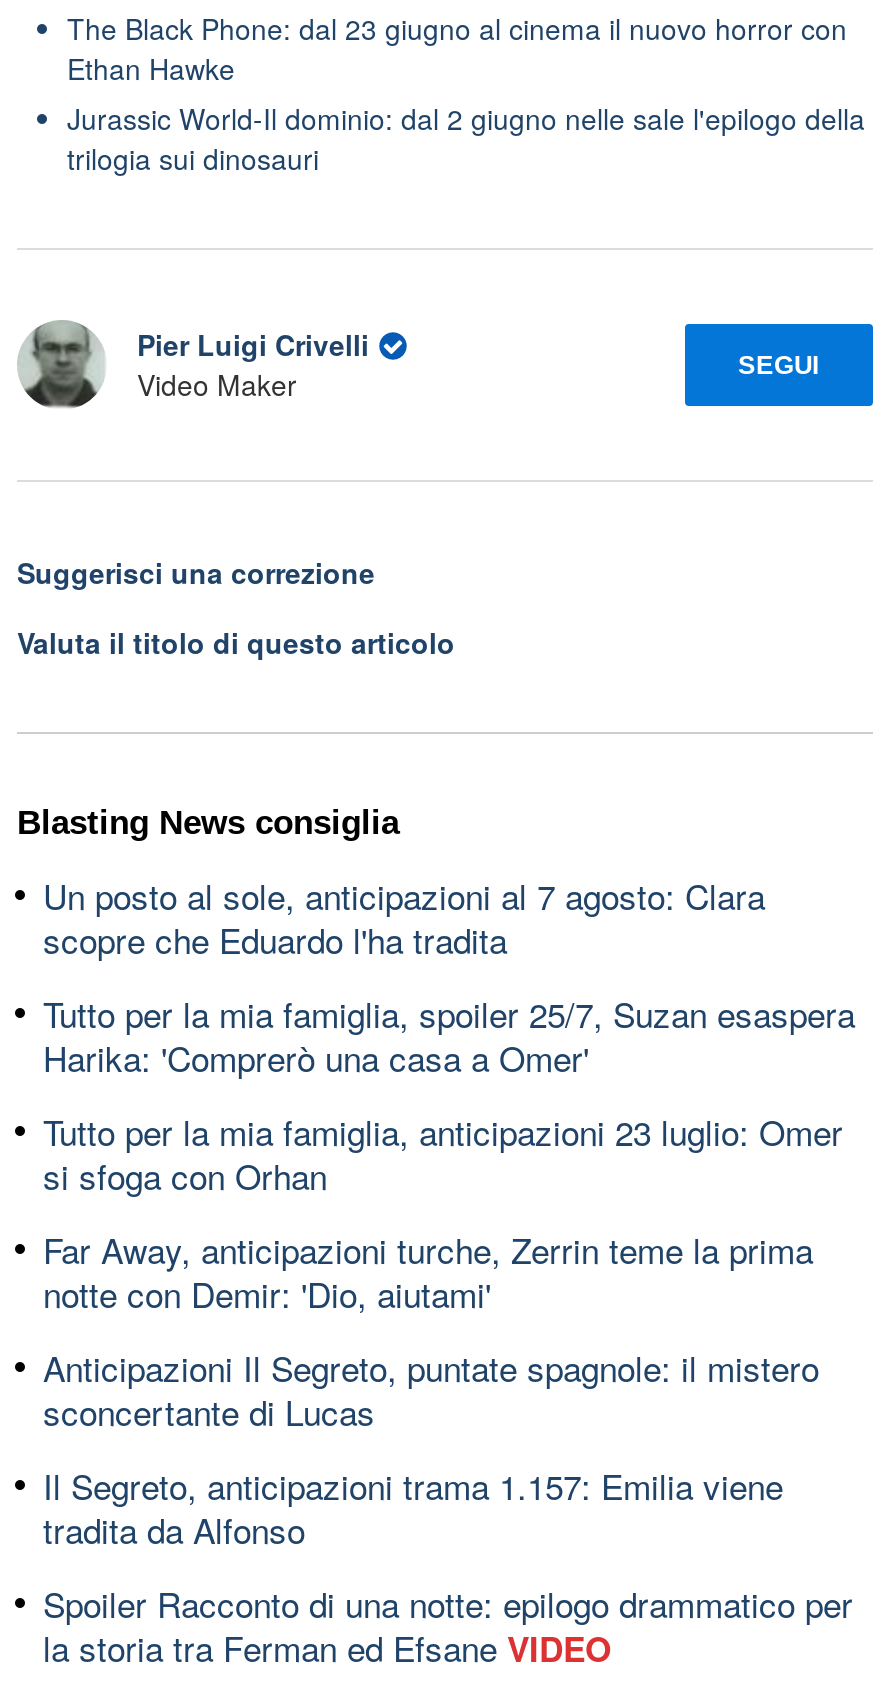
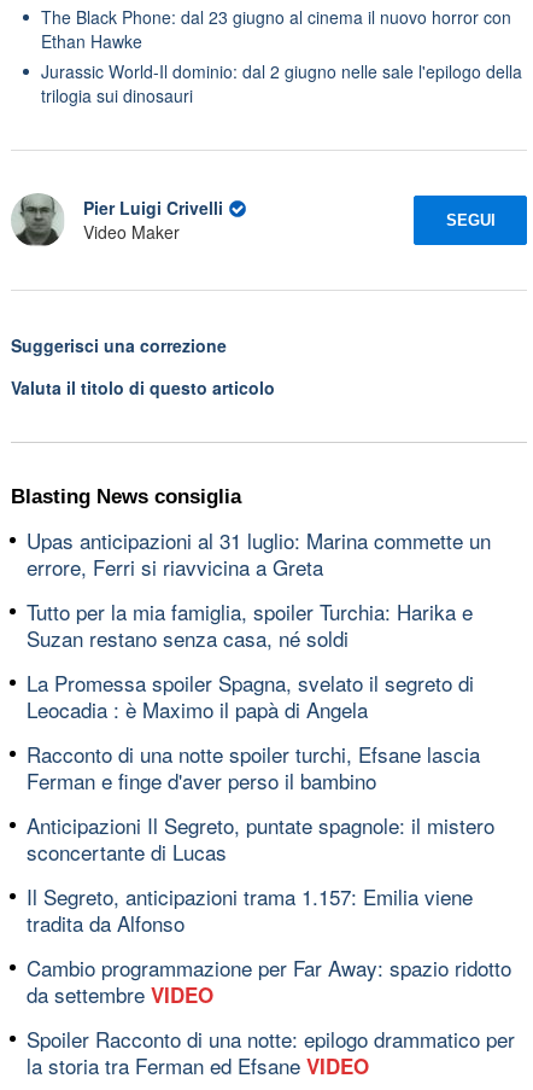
[43,869,765,963] Un posto al sole, anticipazioni al 7 agosto: Clara | scopre che Eduardo l'ha tradita -> [27,524,491,581] Upas anticipazioni al 31 luglio: Marina commette un | errore, Ferri si riavvicina a Greta
[43,987,855,1081] Tutto per la mia famiglia, spoiler 25/7, Suzan esaspera | Harika: 'Comprerò una casa a Omer' -> [27,596,473,652] Tutto per la mia famiglia, spoiler Turchia: Harika e | Suzan restano senza casa, né soldi
[43,1105,843,1199] Tutto per la mia famiglia, anticipazioni 23 luglio: Omer | si sfoga con Orhan -> [27,667,474,724] La Promessa spoiler Spagna, svelato il segreto di | Leocadia : è Maximo il papà di Angela
[43,1223,813,1317] Far Away, anticipazioni turche, Zerrin teme la prima | notte con Demir: 'Dio, aiutami' -> [27,738,480,795] Racconto di una notte spoiler turchi, Efsane lascia | Ferman e finge d'aver perso il bambino
none -> [27,952,511,1009] Cambio programmazione per Far Away: spazio ridotto | da settembre VIDEO

